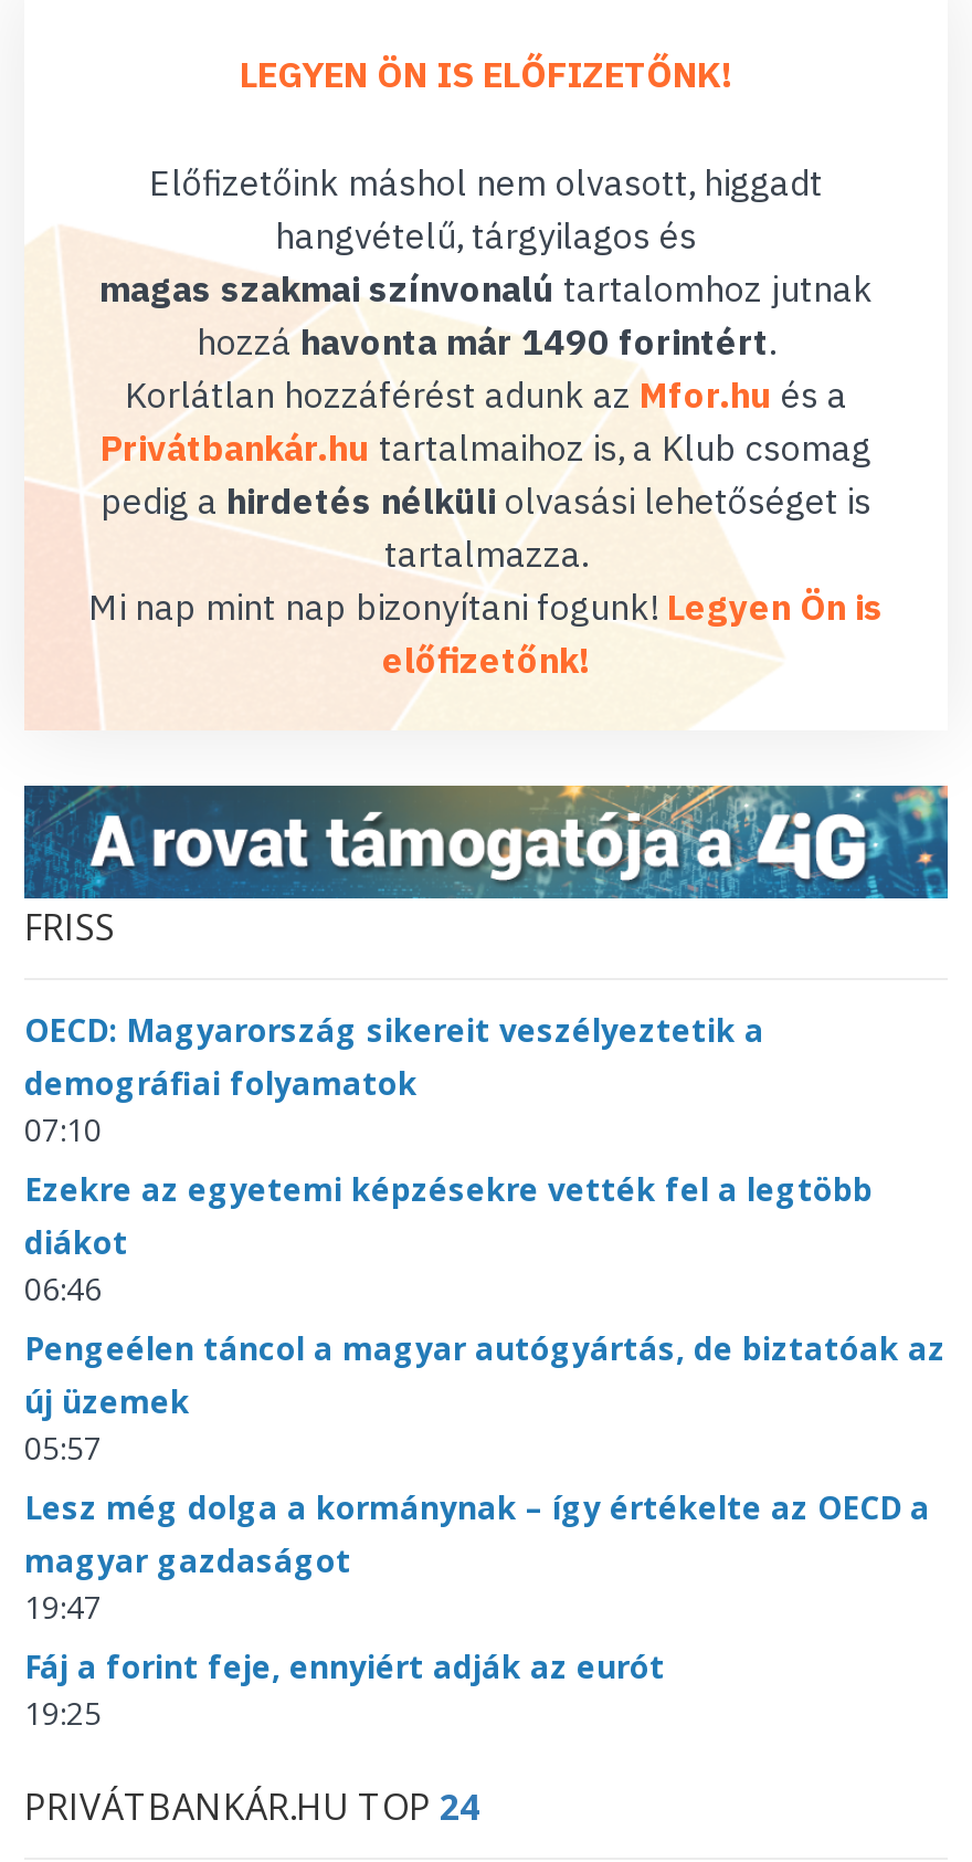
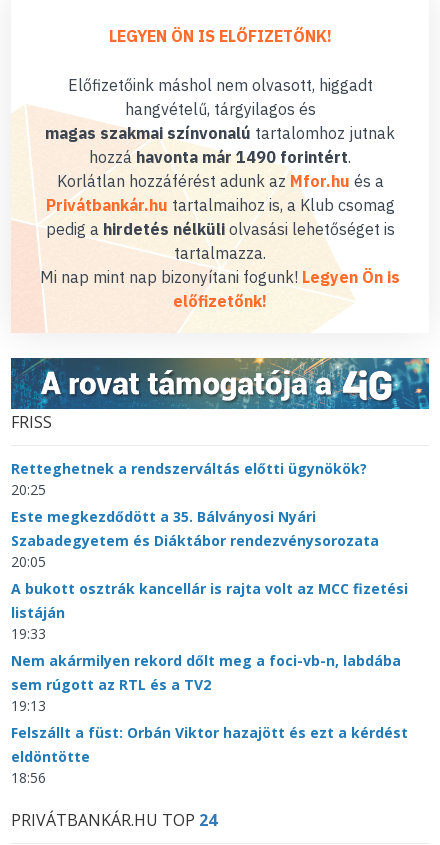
[24,1010,945,1735] OECD: Magyarország sikereit veszélyeztetik a | demográfiai folyamatok | 07:10 | Ezekre az egyetemi képzésekre vették fel a legtöbb | diákot | 06:46 | Pengeélen táncol a magyar autógyártás, de biztatóak az | új üzemek | 05:57 | Lesz még dolga a kormánynak – így értékelte az OECD a | magyar gazdaságot | 19:47 | Fáj a forint feje, ennyiért adják az eurót | 19:25 -> [11,459,408,787] Retteghetnek a rendszerváltás előtti ügynökök? | 20:25 | Este megkezdődött a 35. Bálványosi Nyári | Szabadegyetem és Diáktábor rendezvénysorozata | 20:05 | A bukott osztrák kancellár is rajta volt az MCC fizetési | listáján | 19:33 | Nem akármilyen rekord dőlt meg a foci-vb-n, labdába | sem rúgott az RTL és a TV2 | 19:13 | Felszállt a füst: Orbán Viktor hazajött és ezt a kérdést | eldöntötte | 18:56

